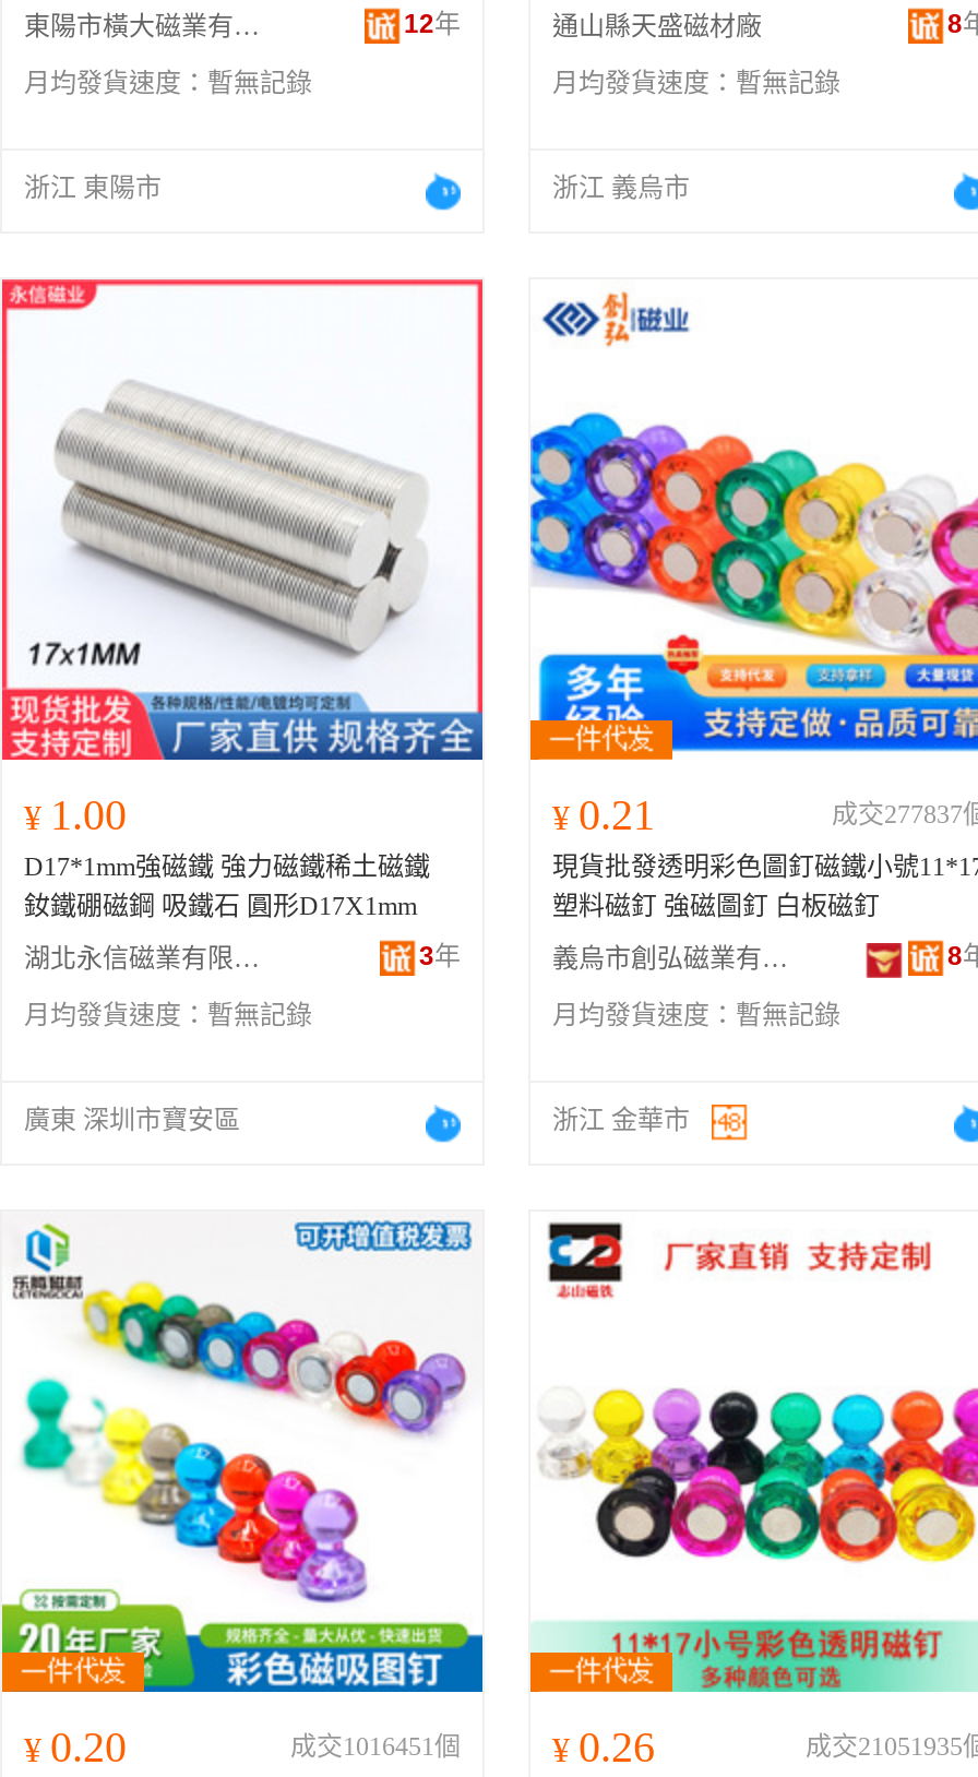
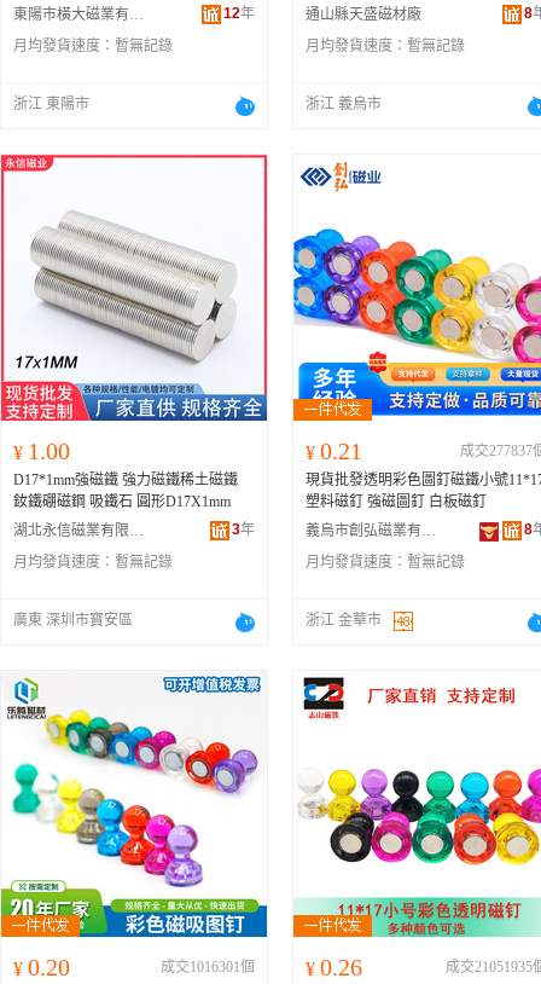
[290,1731,461,1762] 成交1016451個 -> [161,959,255,976] 成交1016301個

